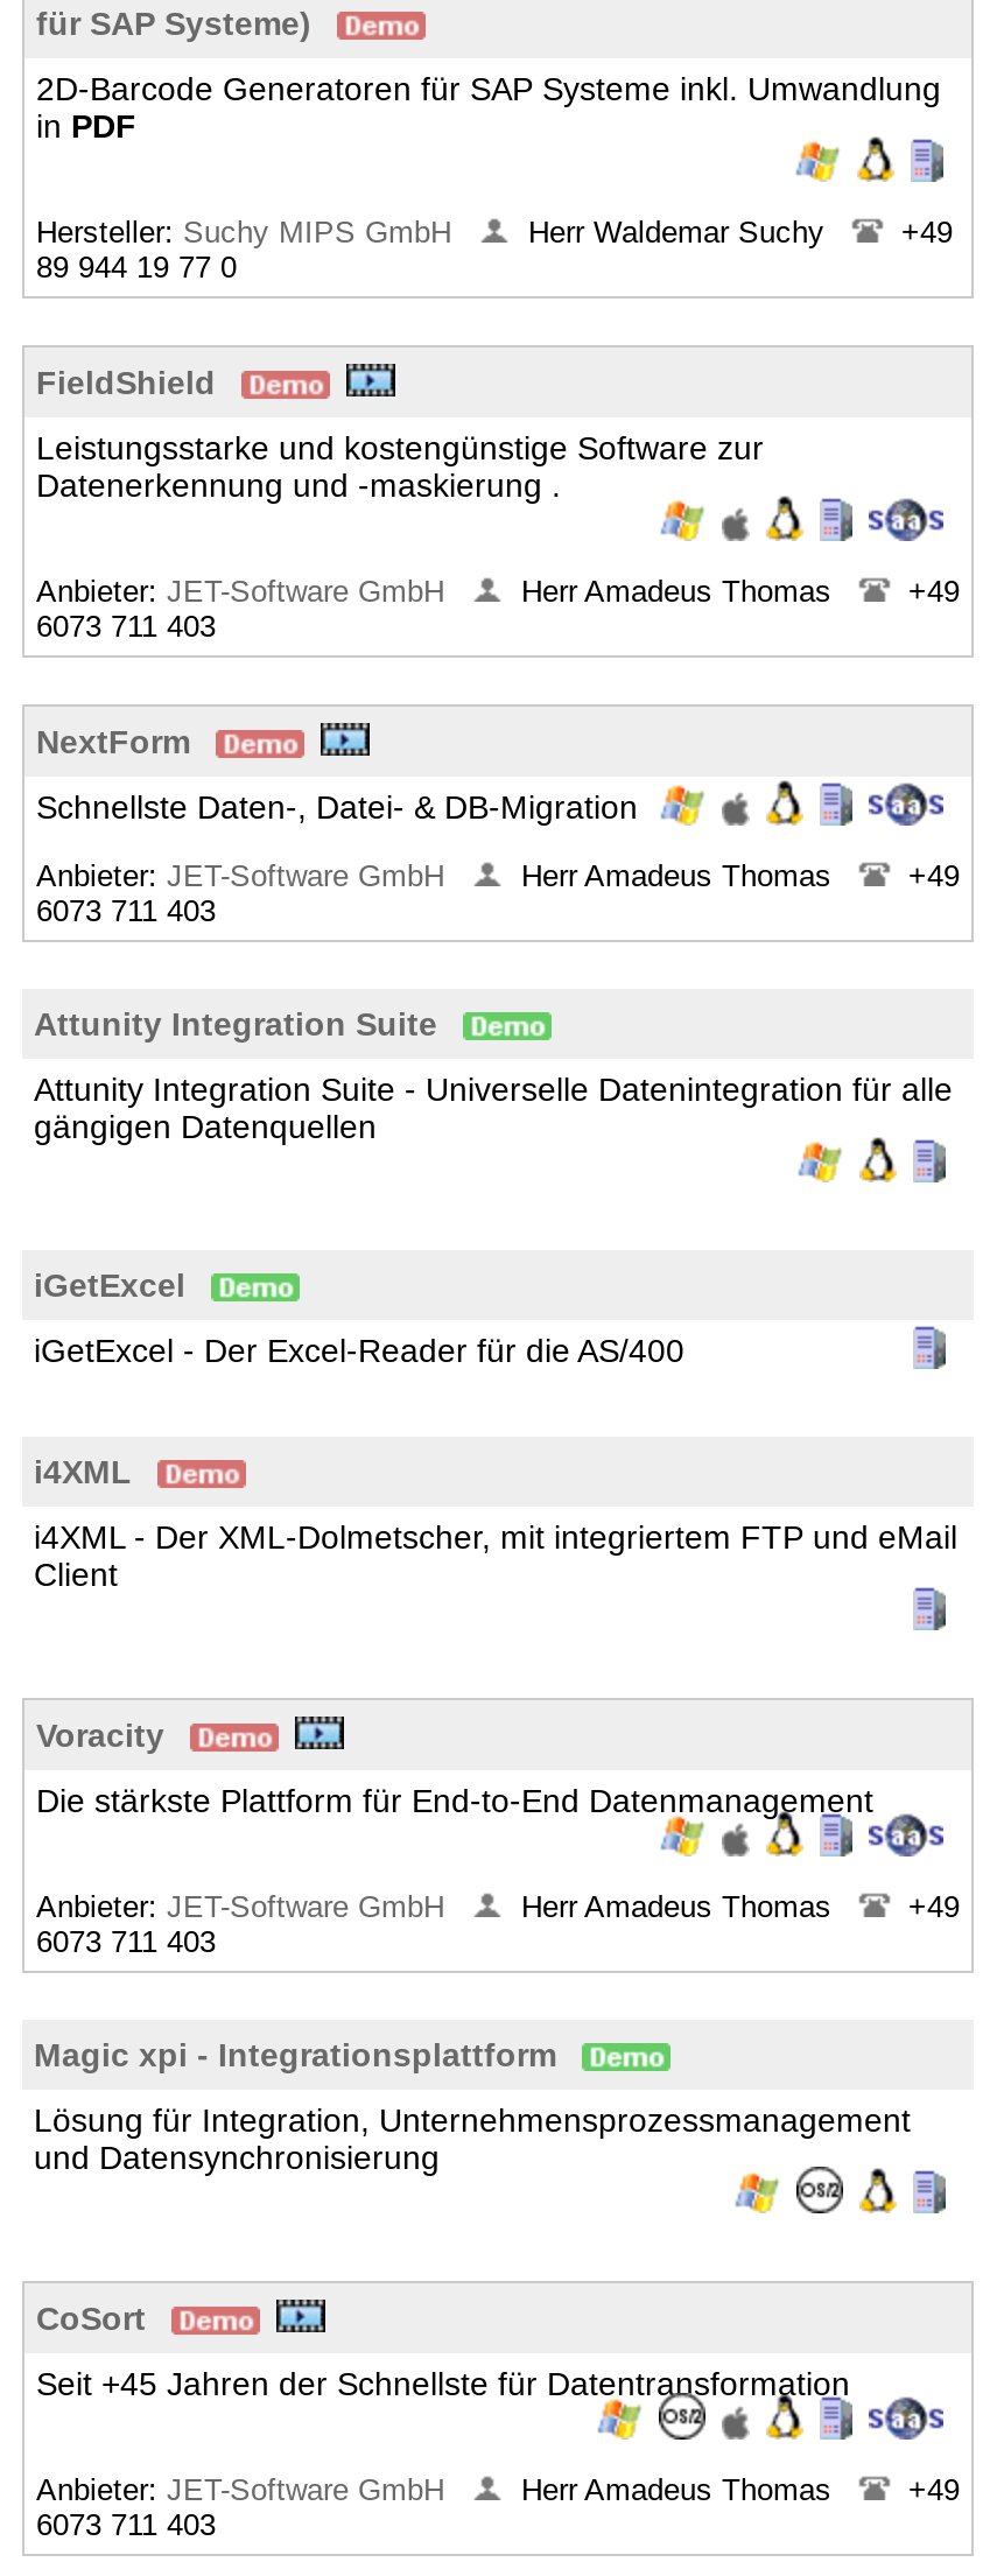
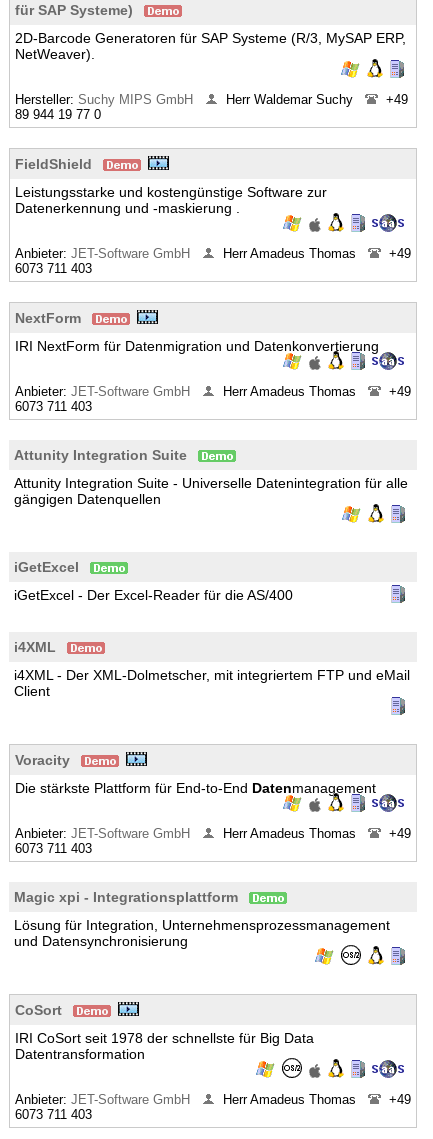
[36,70,941,145] 2D-Barcode Generatoren für SAP Systeme inkl. Umwandlung | in PDF -> [15,30,406,62] 2D-Barcode Generatoren für SAP Systeme (R/3, MySAP ERP, | NetWeaver).
[36,788,638,826] Schnellste Daten-, Datei- & DB-Migration -> [15,338,379,354] IRI NextForm für Datenmigration und Datenkonvertierung
[36,2365,850,2402] Seit +45 Jahren der Schnellste für Datentransformation -> [15,1030,314,1062] IRI CoSort seit 1978 der schnellste für Big Data | Datentransformation

